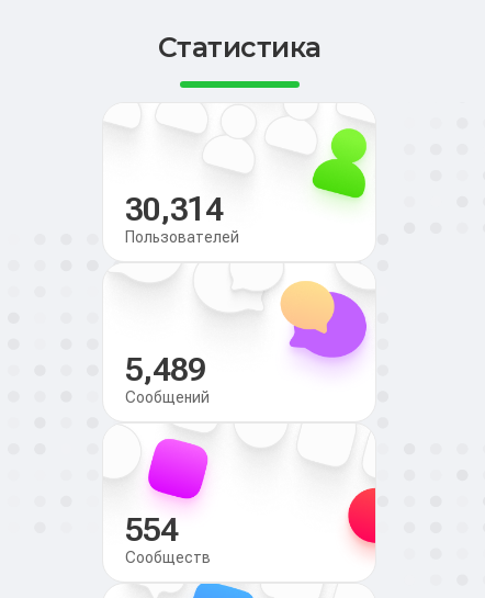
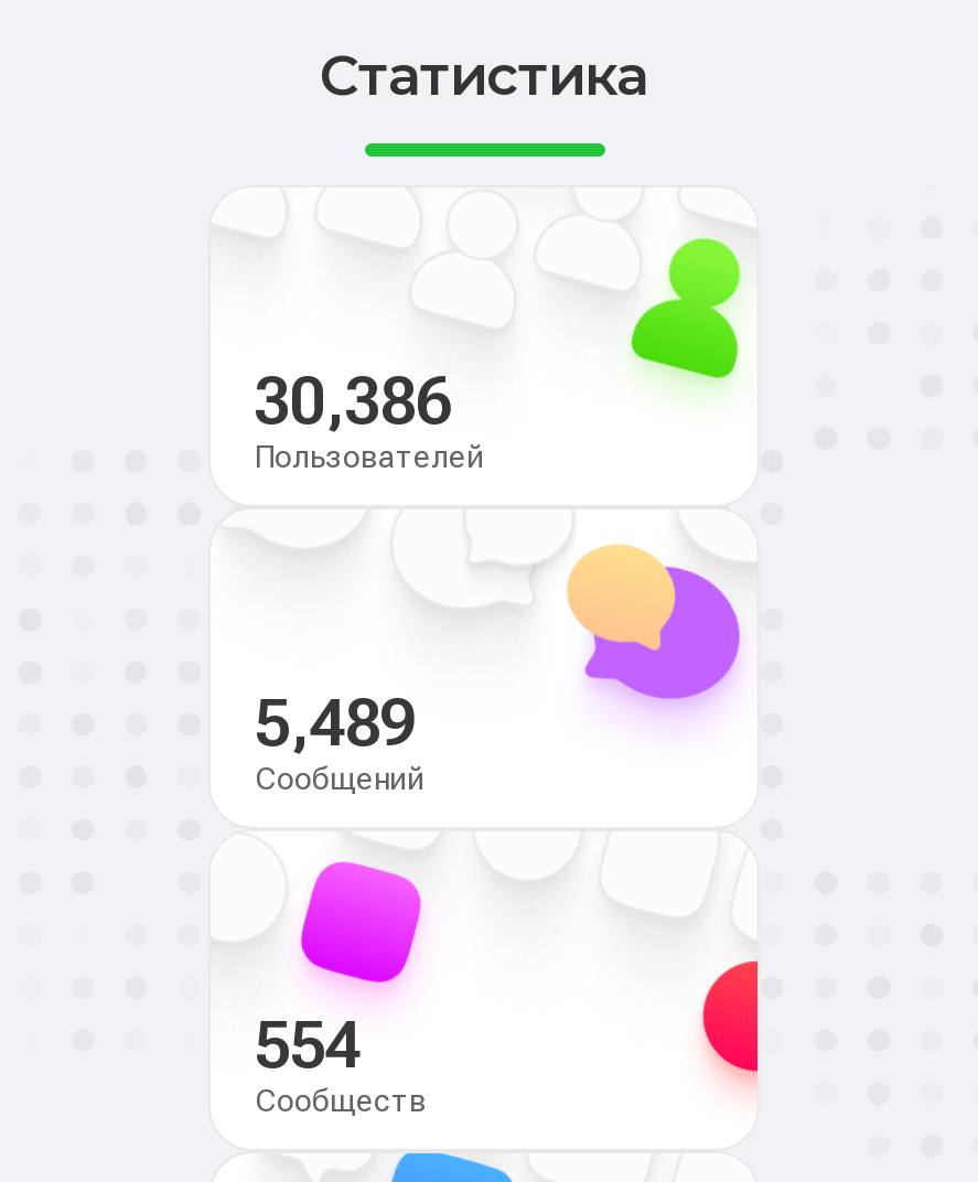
[125,190,223,228] 30,314 -> [255,362,451,439] 30,386

